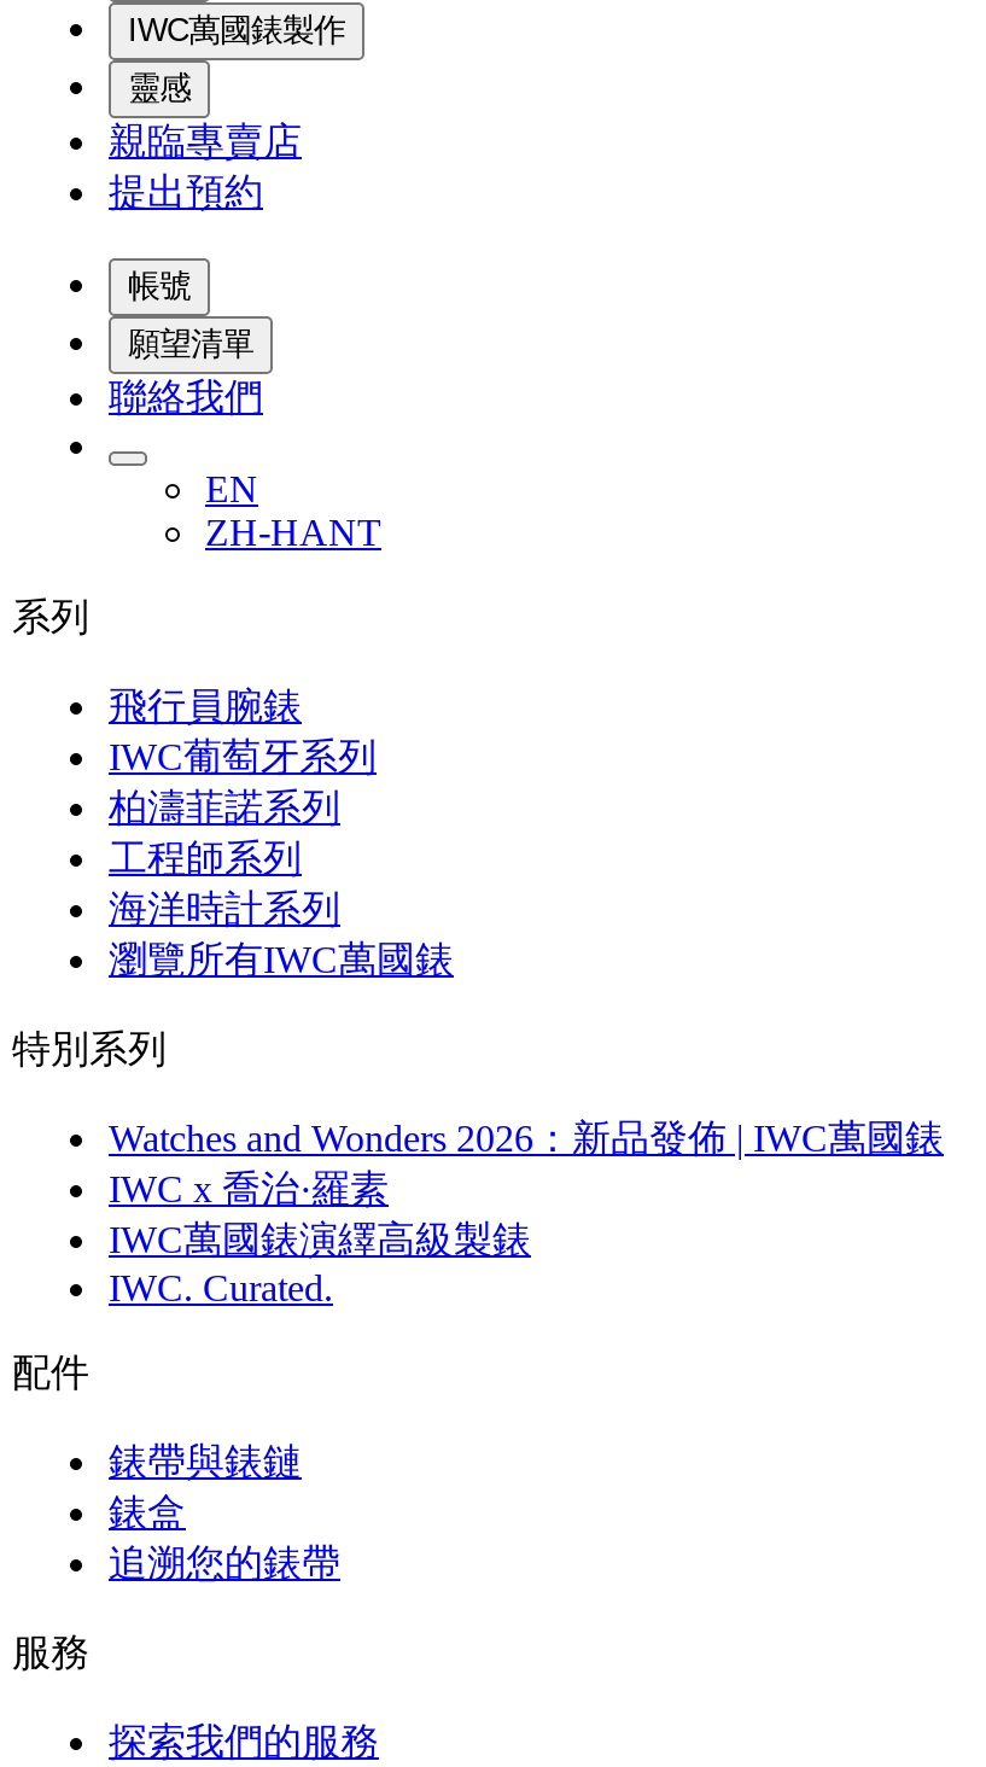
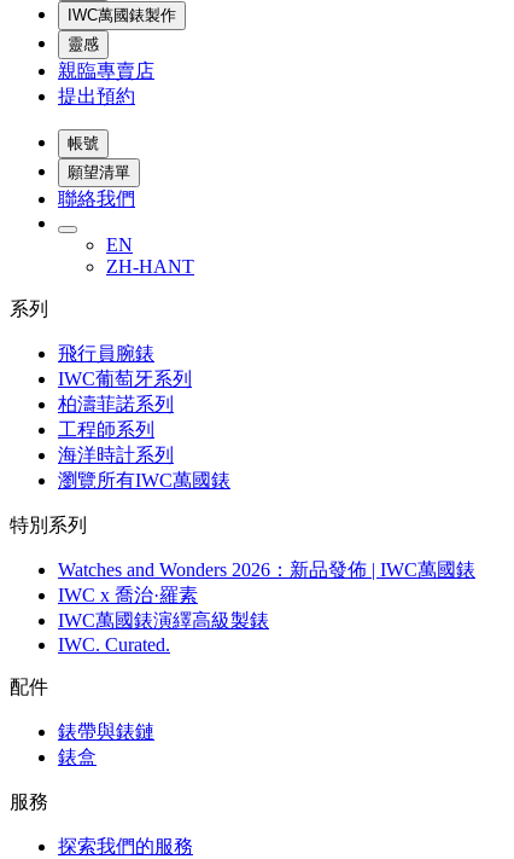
[109,1542,340,1583] 追溯您的錶帶 -> none

